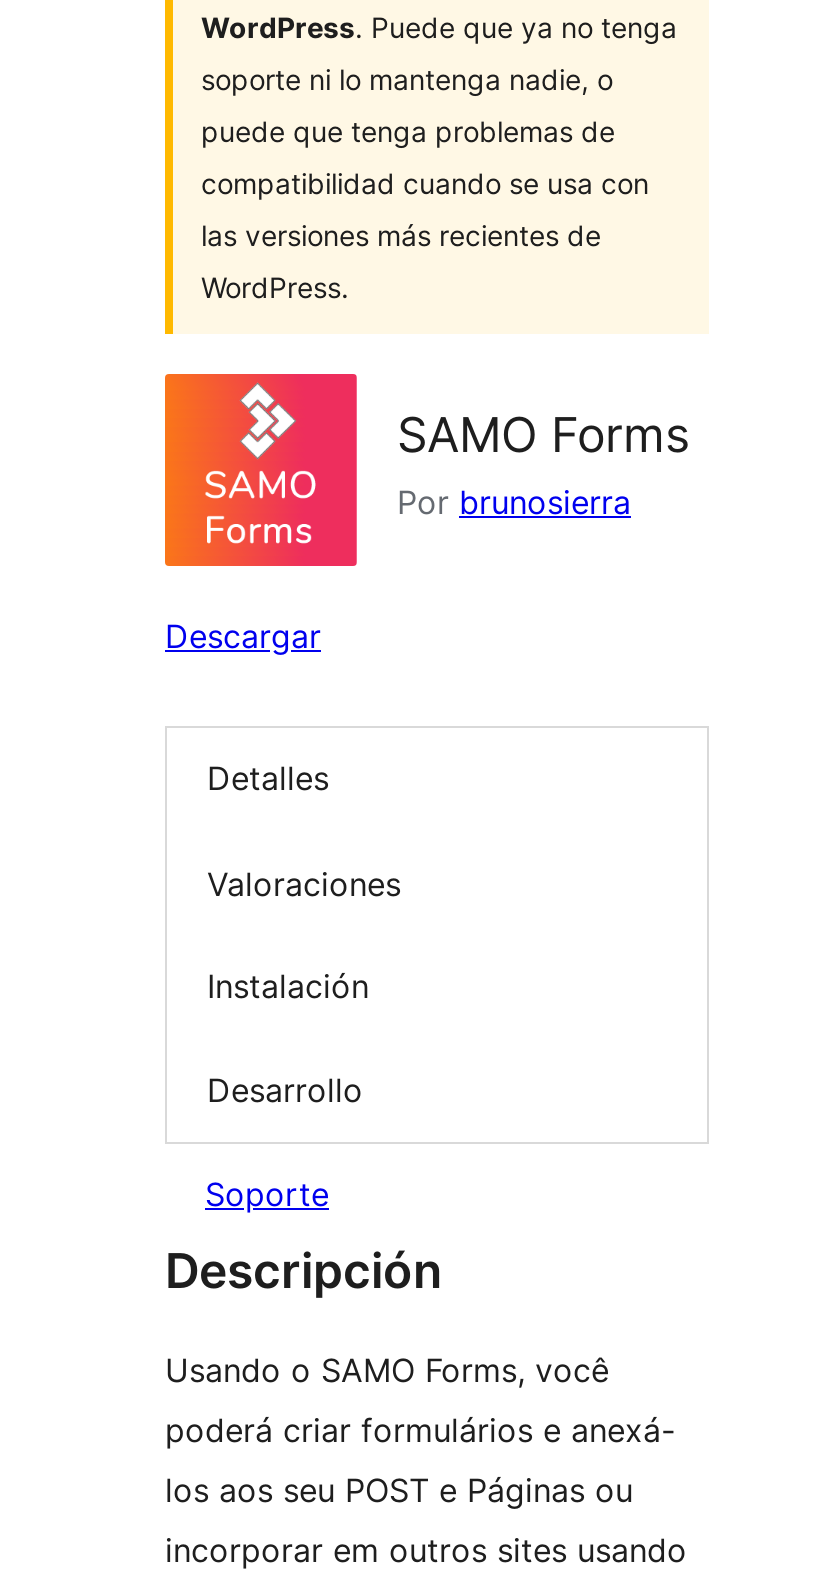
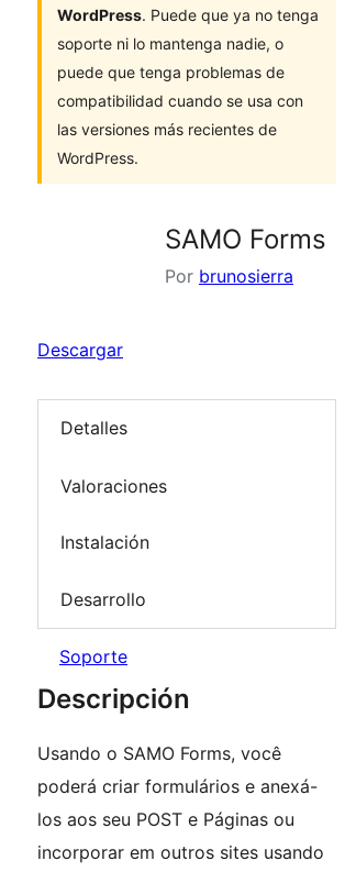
[163,372,359,568] [image] -> none

